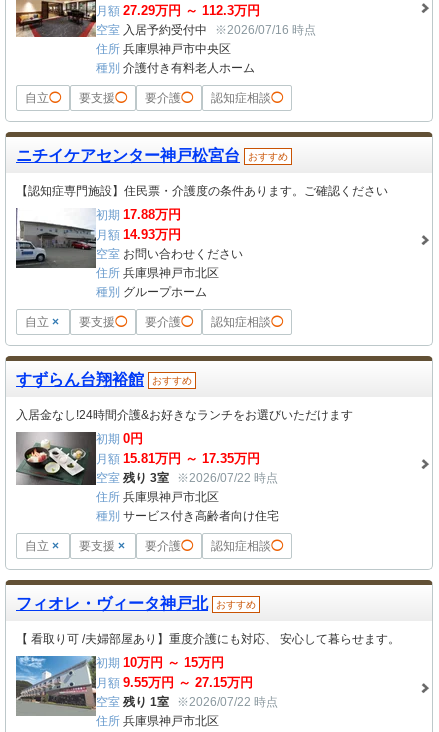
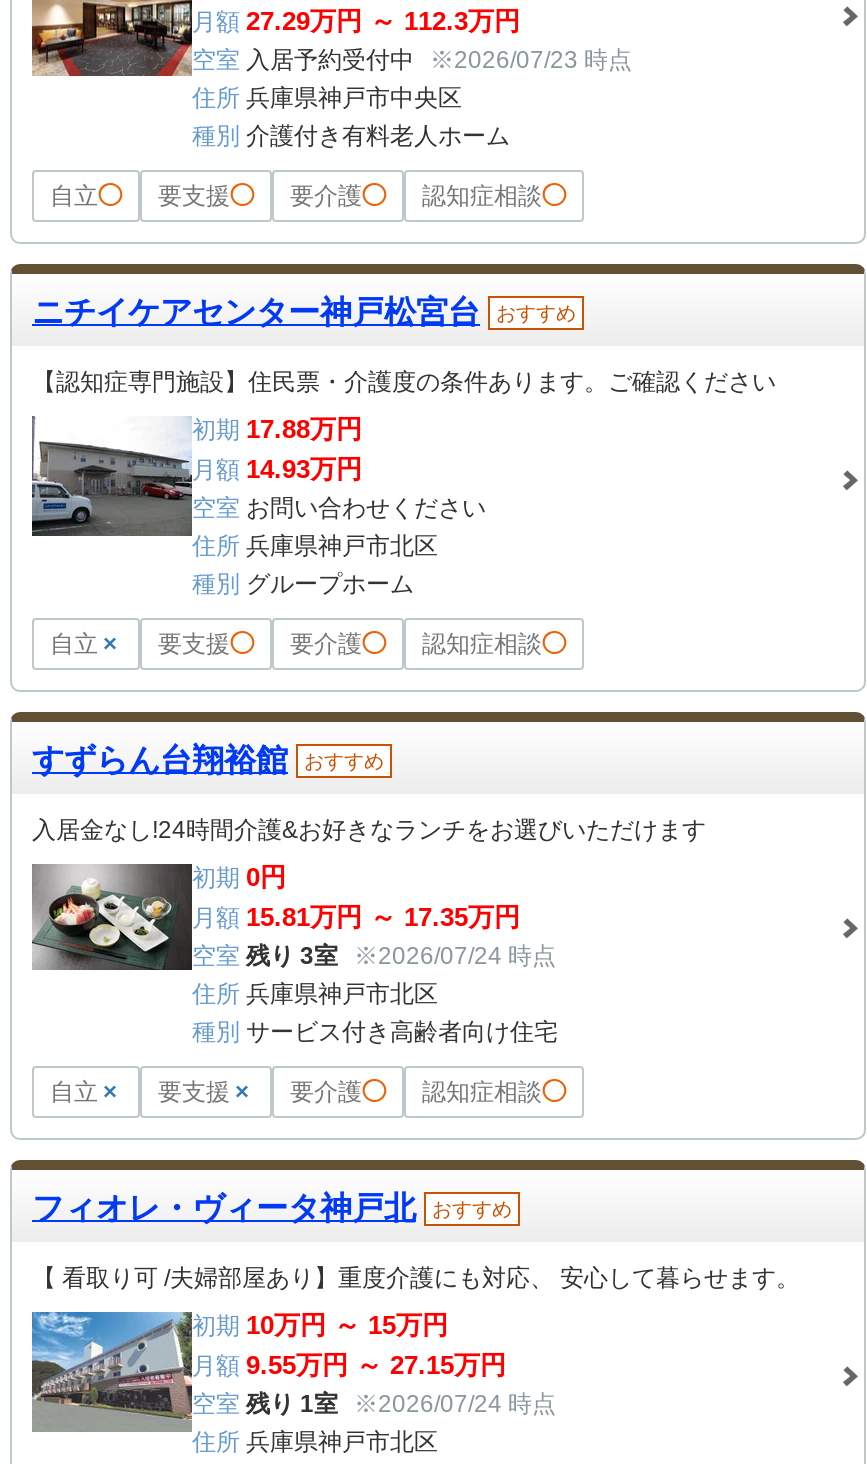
[96,23,316,37] 空室 入居予約受付中 ※2026/07/16 時点 -> [192,46,632,74] 空室 入居予約受付中 ※2026/07/23 時点
[96,471,278,485] 空室 残り 3室 ※2026/07/22 時点 -> [192,942,556,970] 空室 残り 3室 ※2026/07/24 時点
[96,695,278,709] 空室 残り 1室 ※2026/07/22 時点 -> [192,1390,556,1418] 空室 残り 1室 ※2026/07/24 時点

